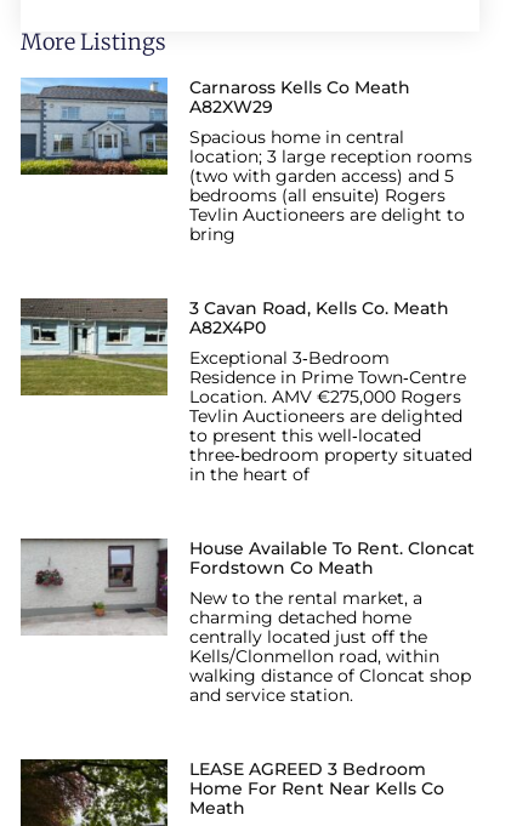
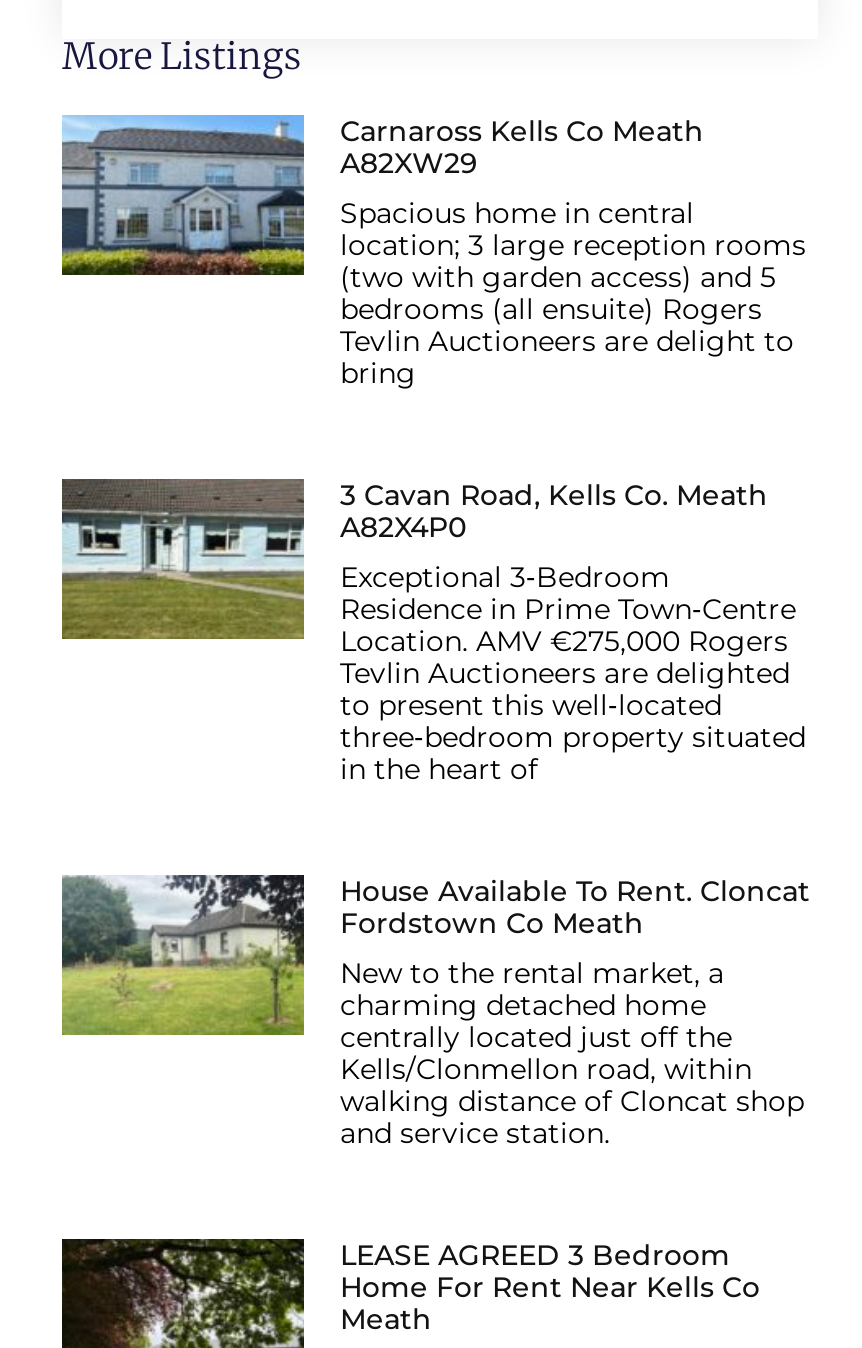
[21,537,169,636] [image] -> [62,874,306,1036] [image]

